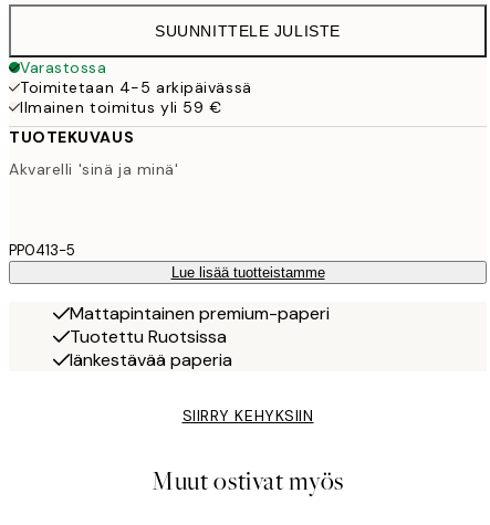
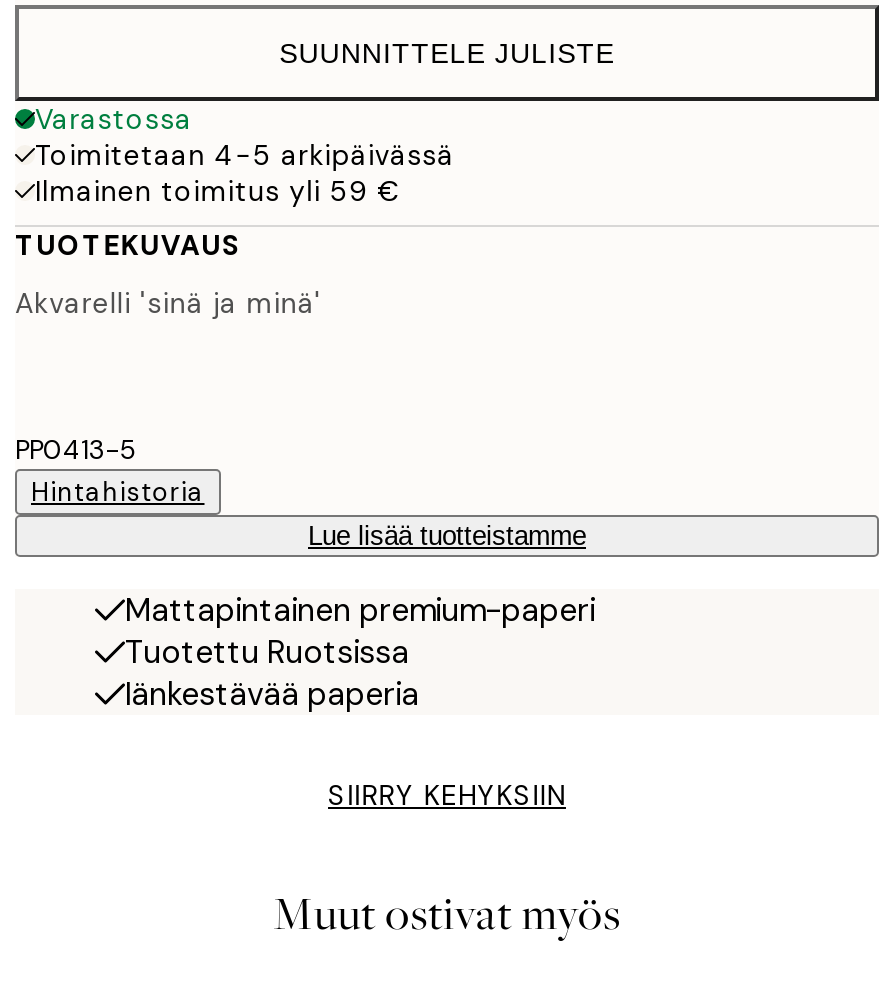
none -> [31,476,205,510] Hintahistoria

